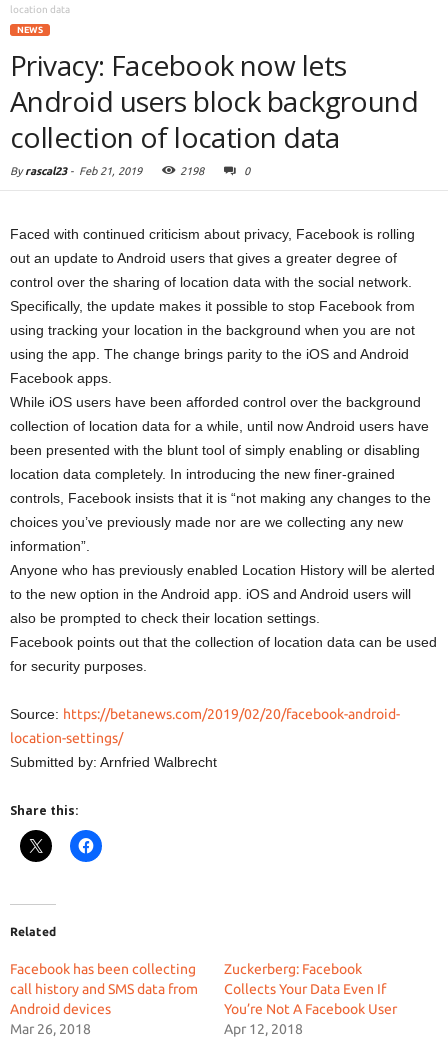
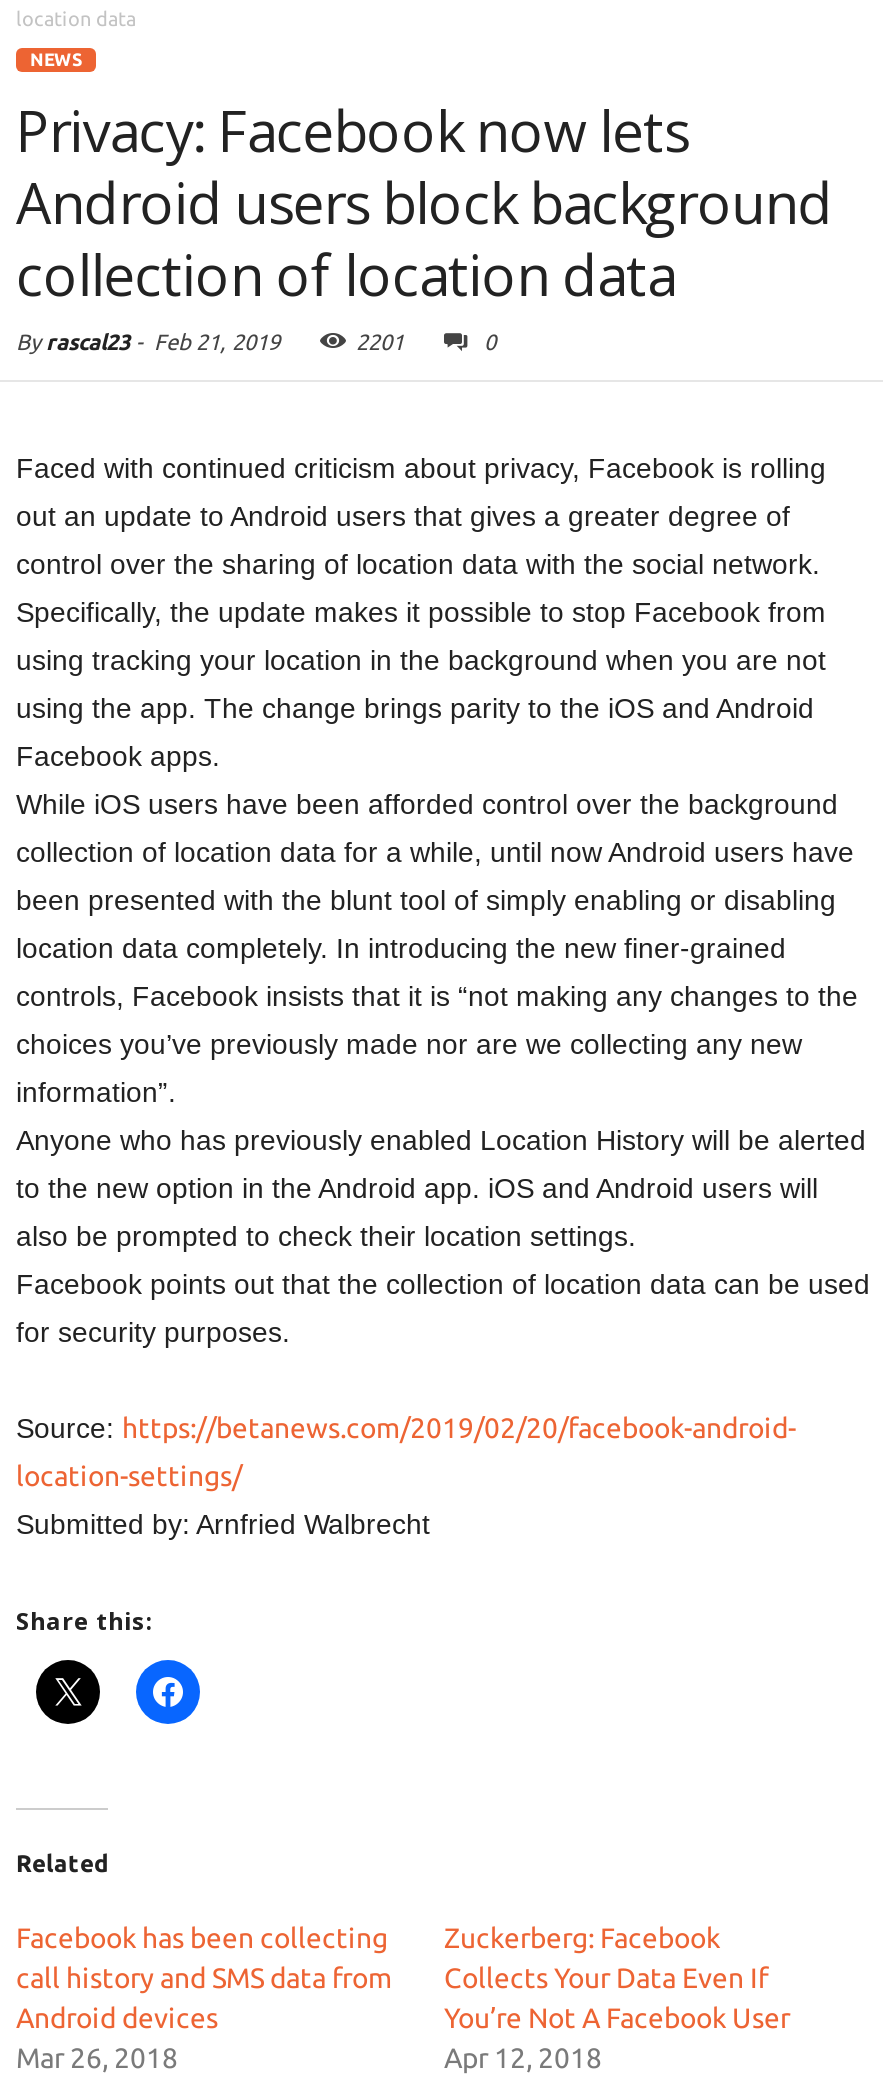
[180,165,204,177] 2198 -> [356,330,404,354] 2201

